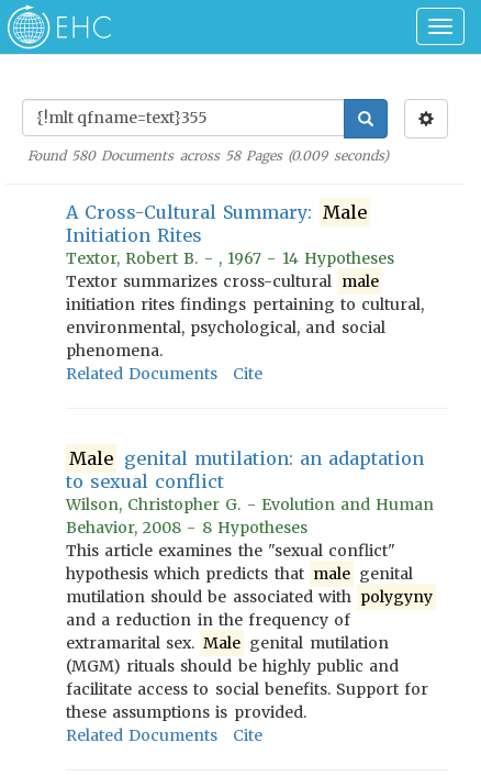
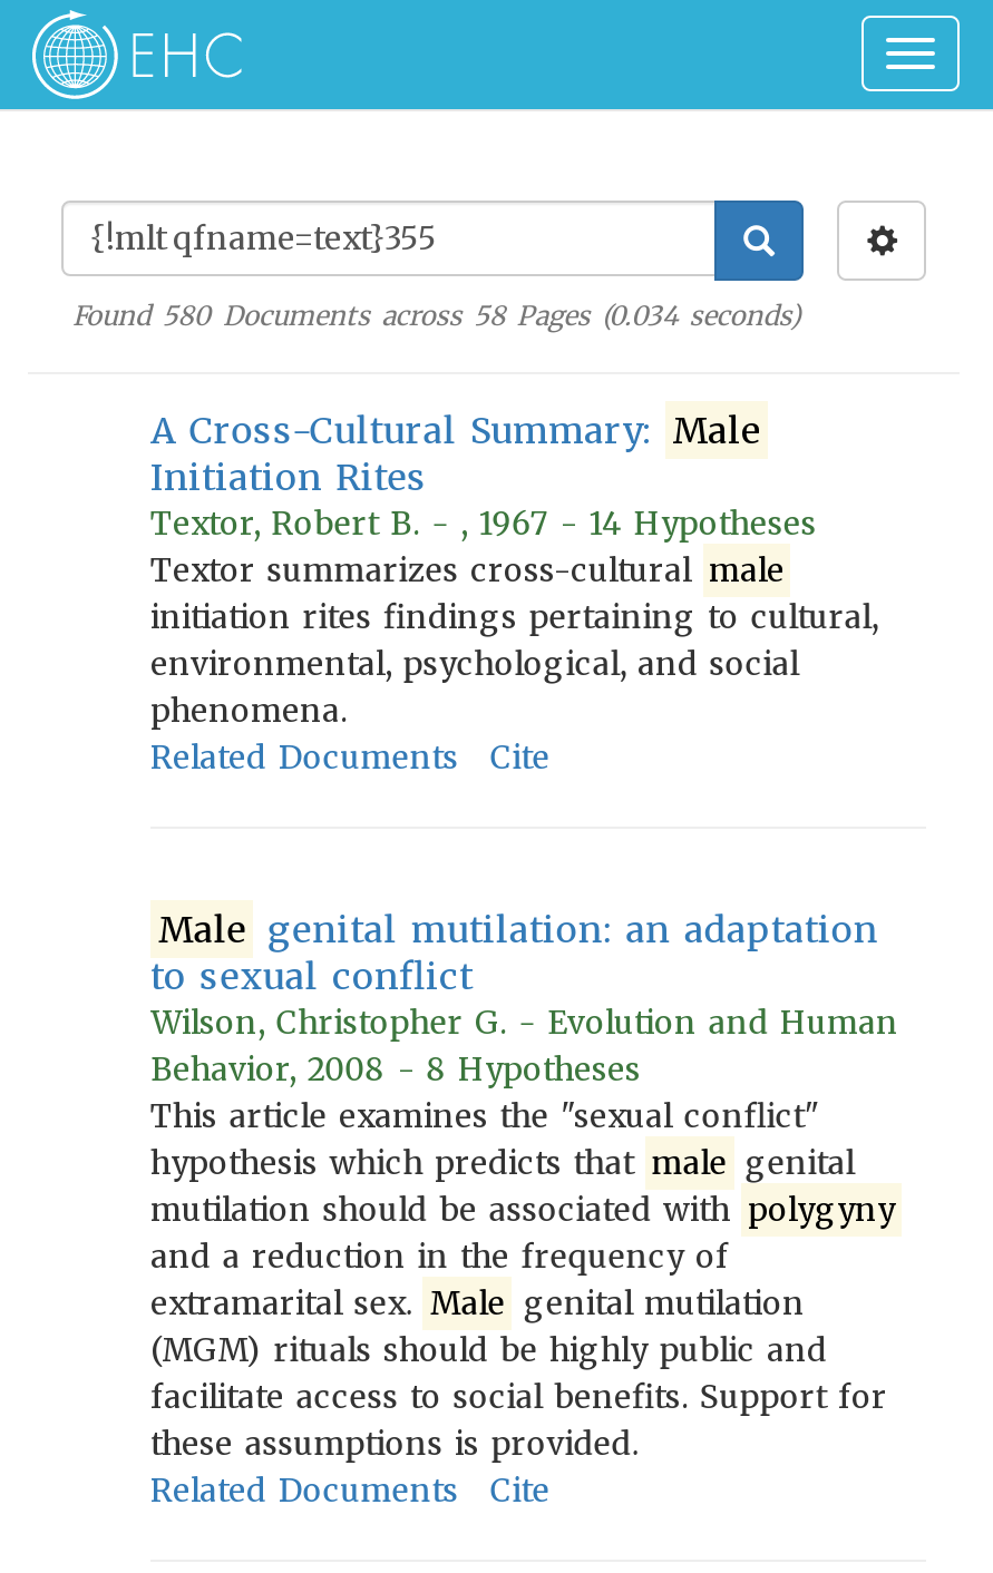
[27,147,388,164] Found 580 Documents across 58 Pages (0.009 seconds) -> [72,299,801,332] Found 580 Documents across 58 Pages (0.034 seconds)

